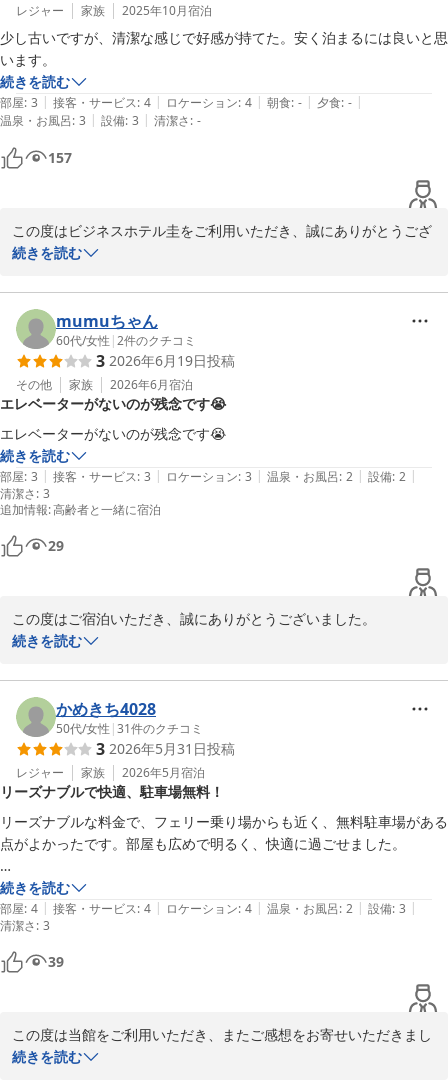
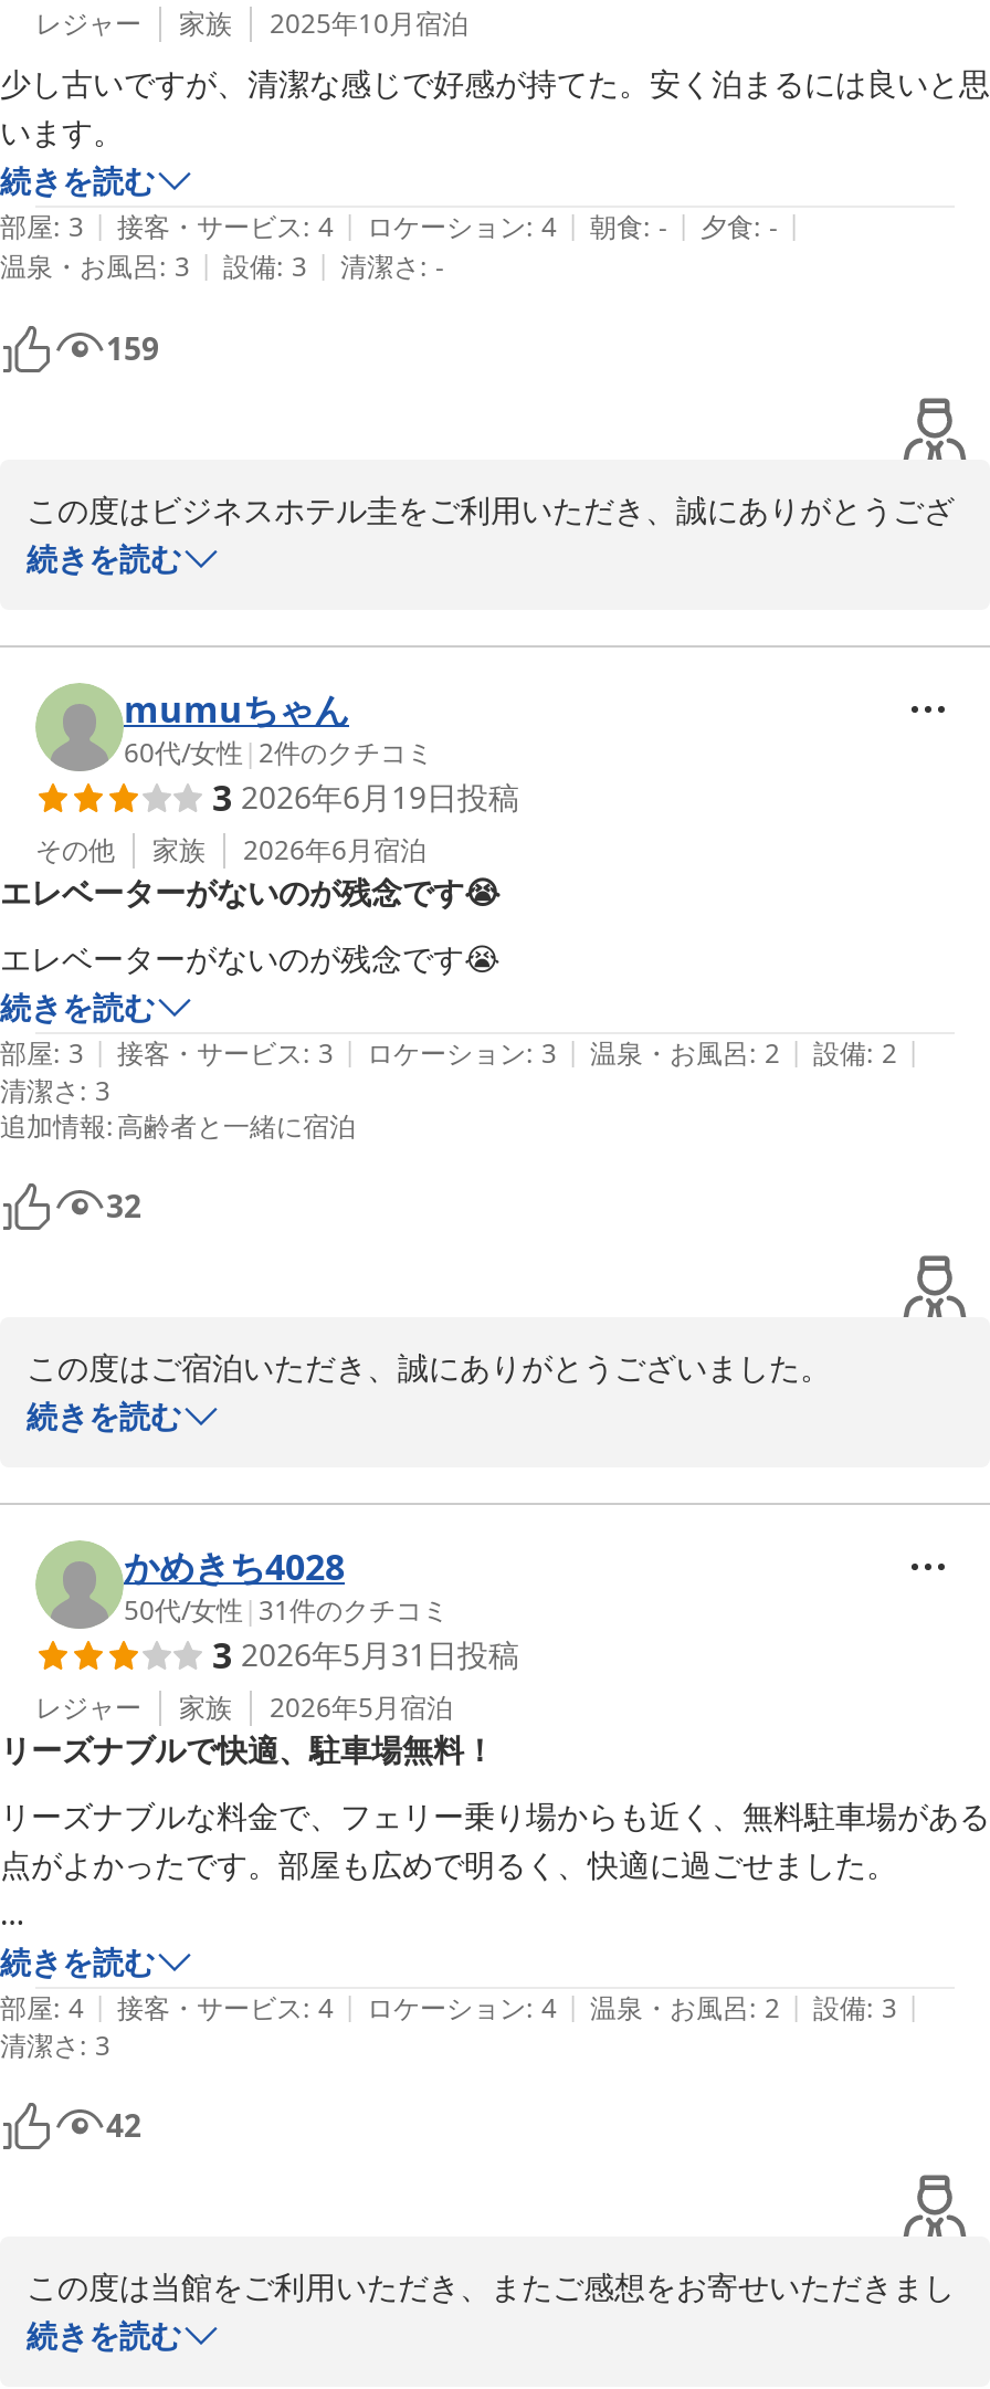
[48,148,72,167] 157 -> [106,327,159,369] 159
[48,536,64,555] 29 -> [106,1185,141,1227] 32
[48,952,64,971] 39 -> [106,2104,141,2146] 42

